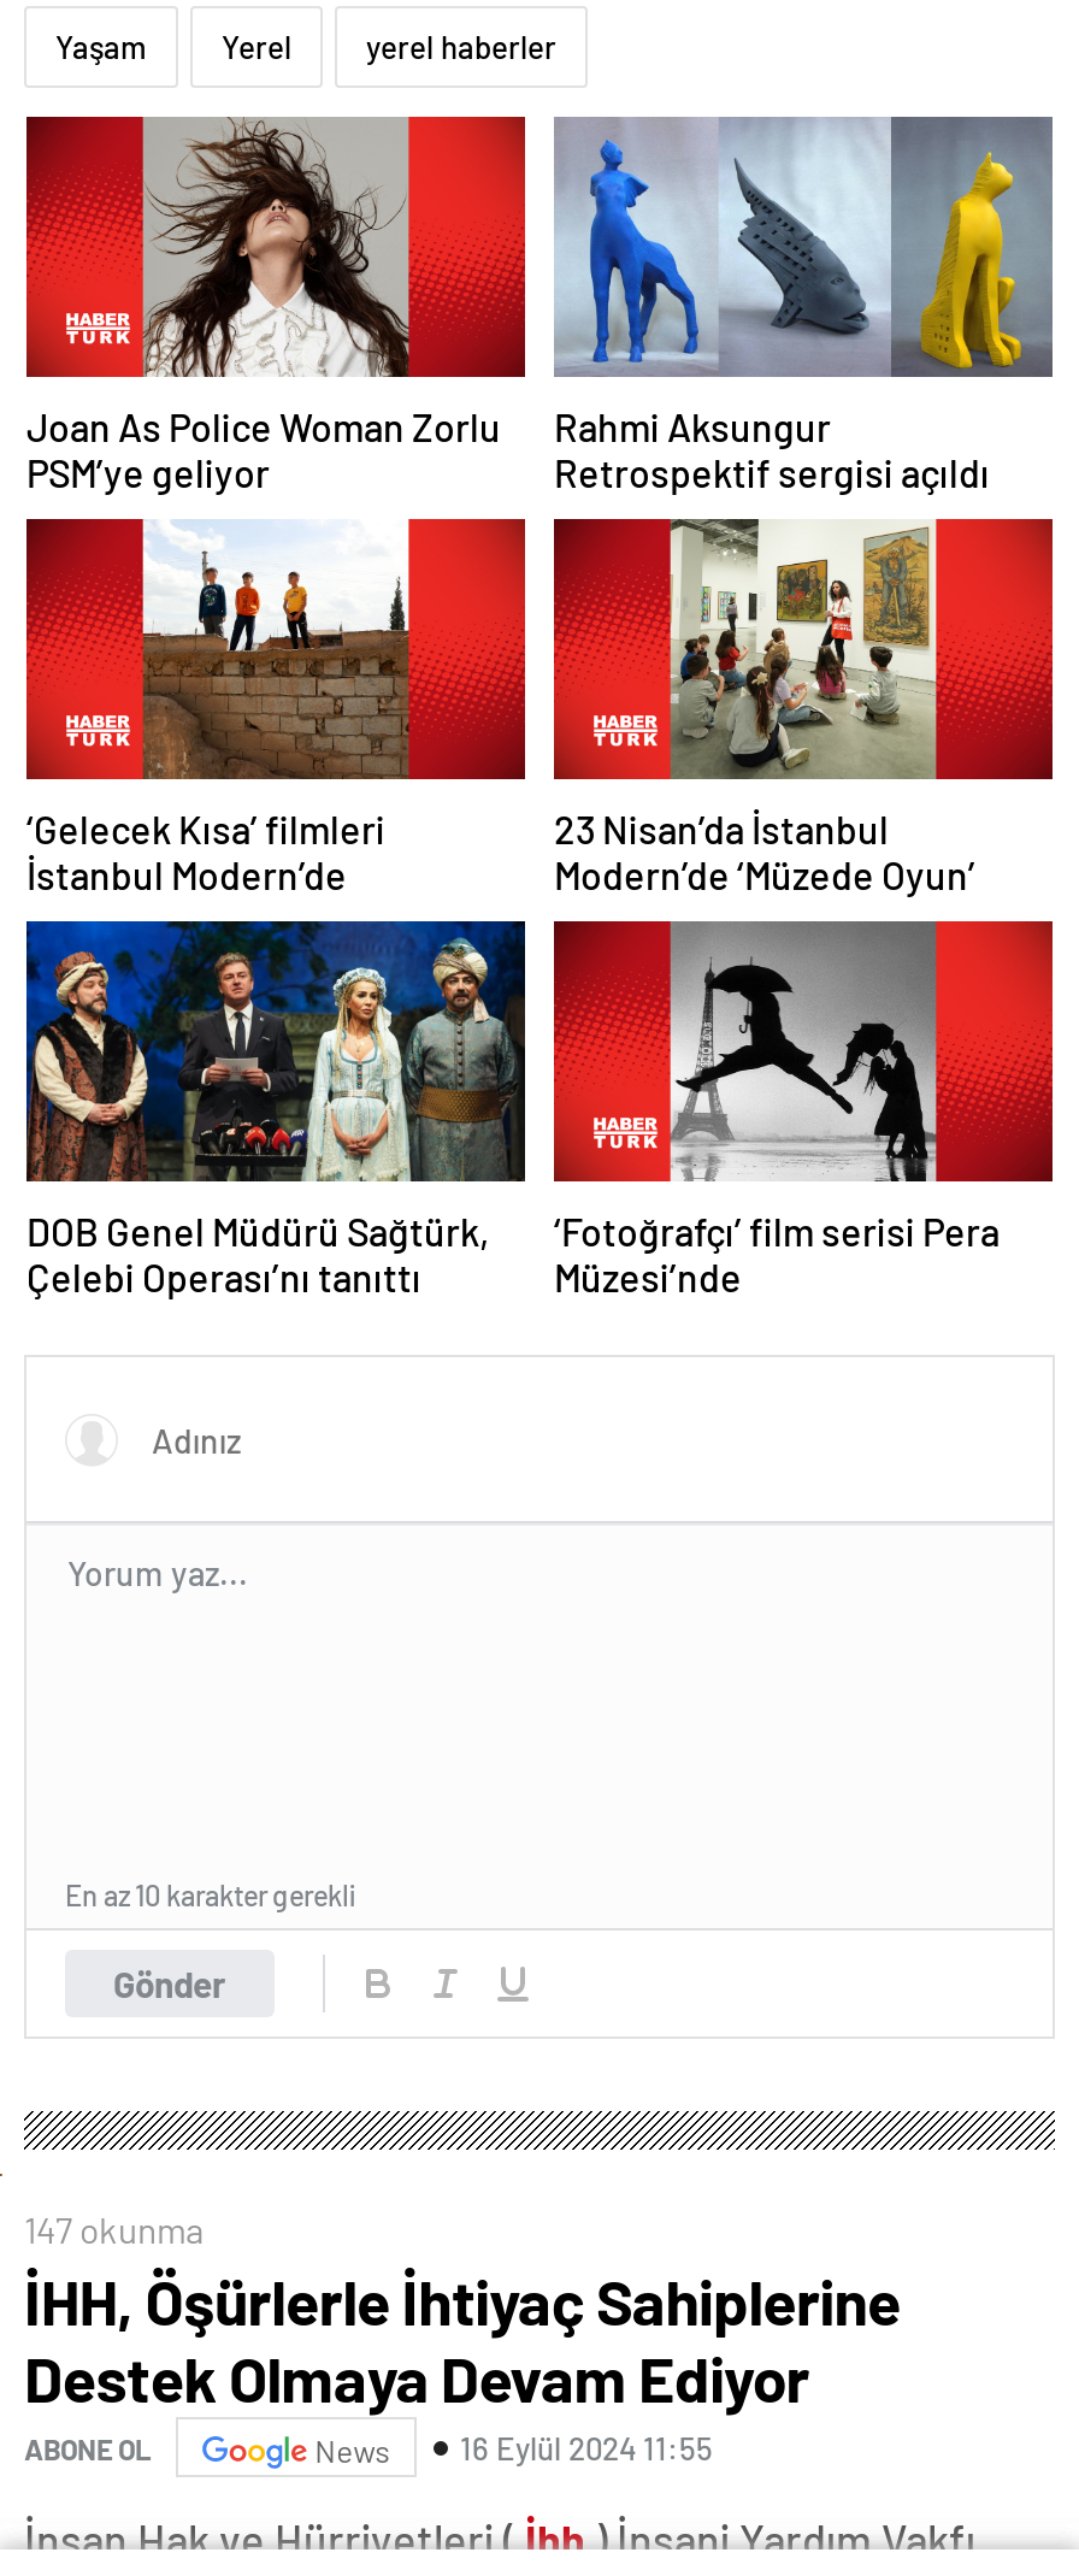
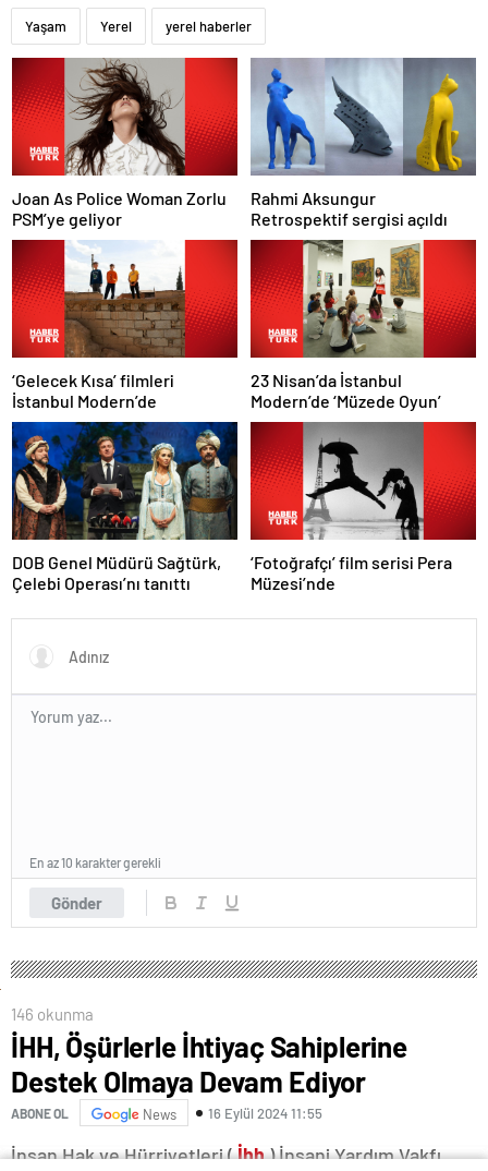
[24,2207,205,2251] 147 okunma -> [11,1004,94,1024] 146 okunma

